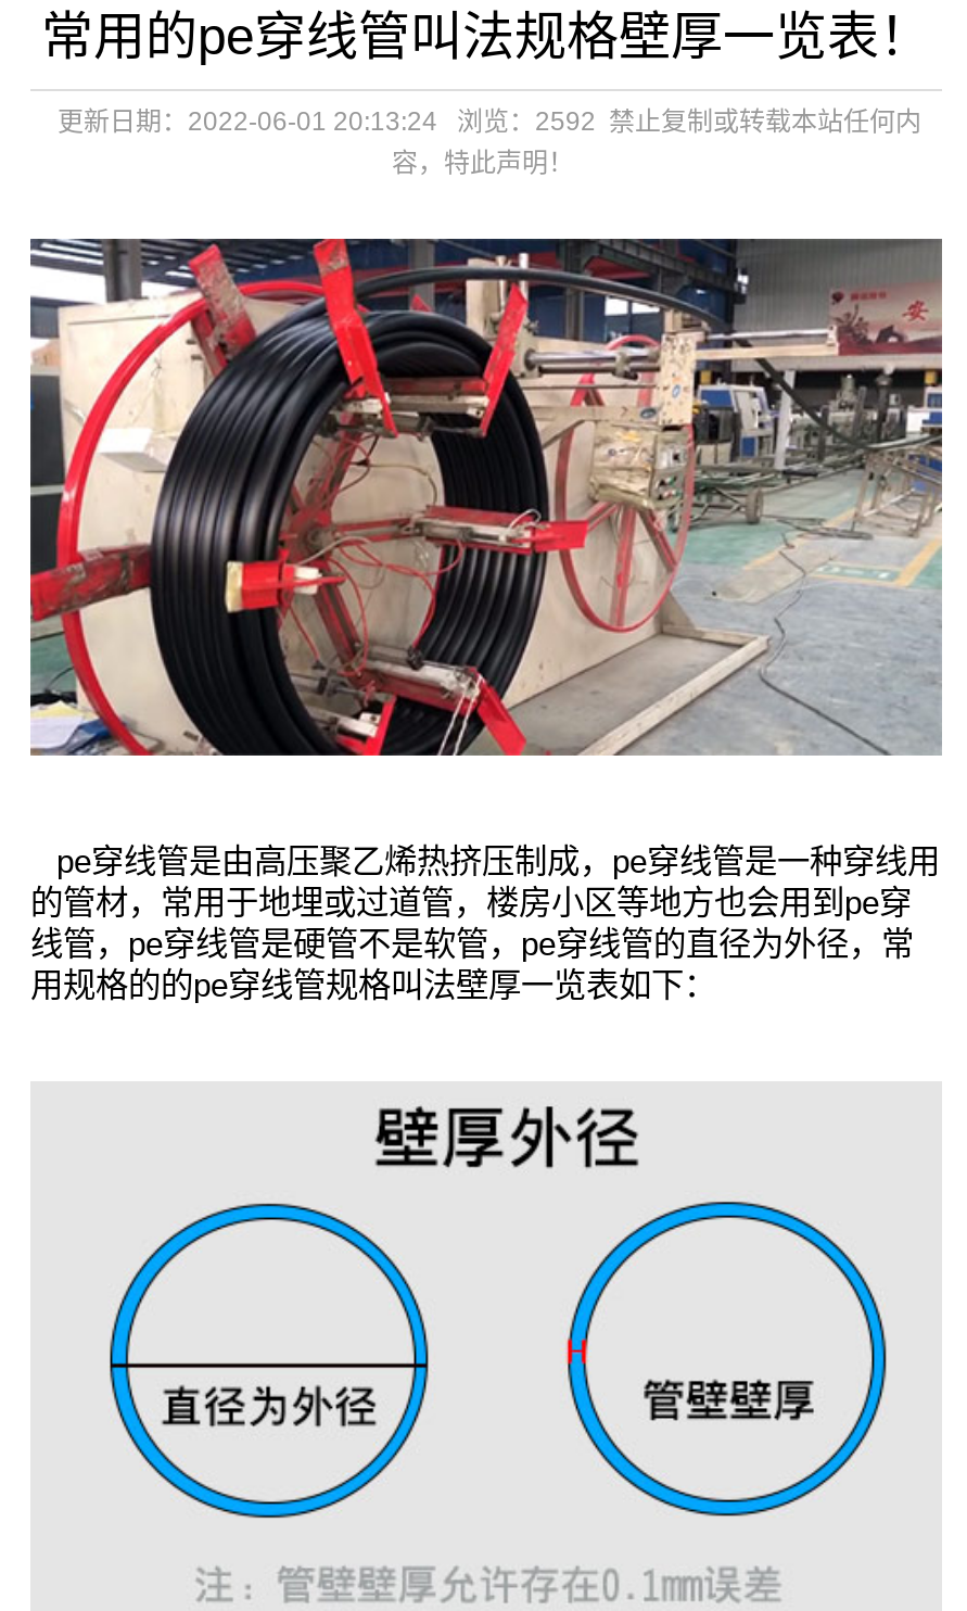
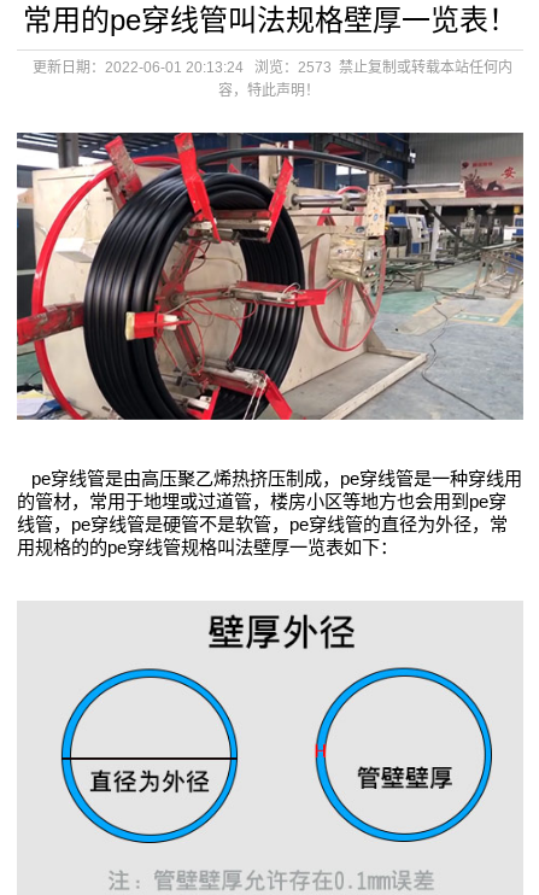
[457,106,921,137] 浏览：2592 禁止复制或转载本站任何内 -> [254,59,512,76] 浏览：2573 禁止复制或转载本站任何内

